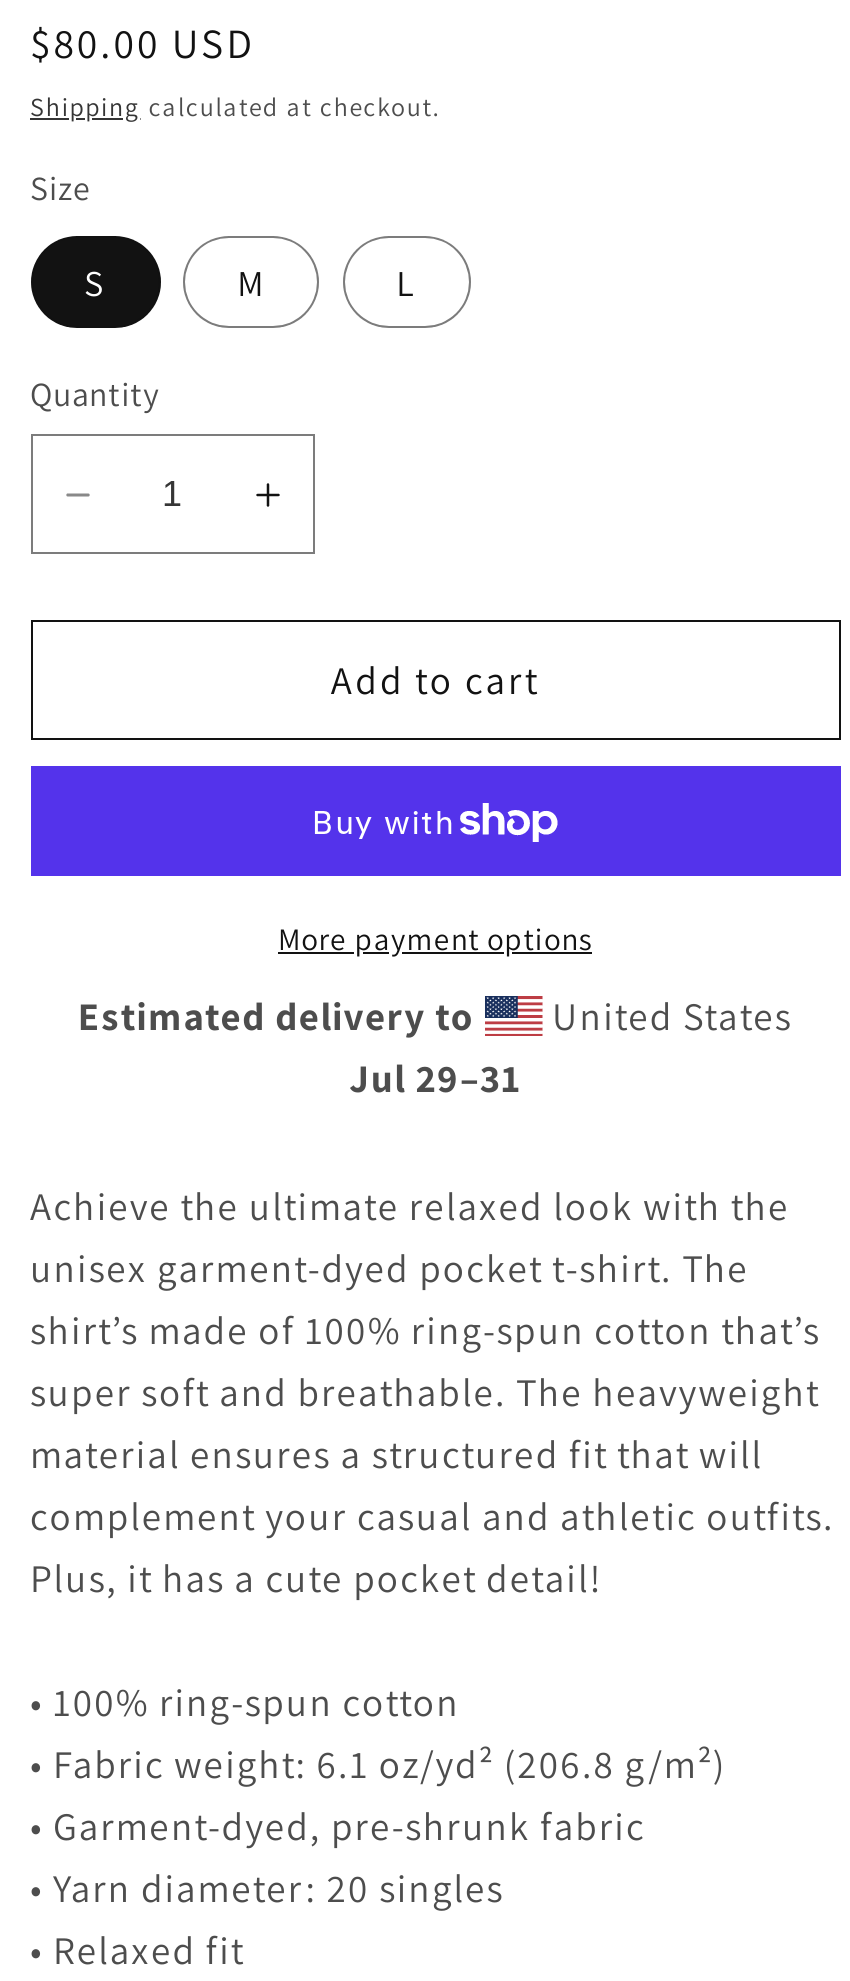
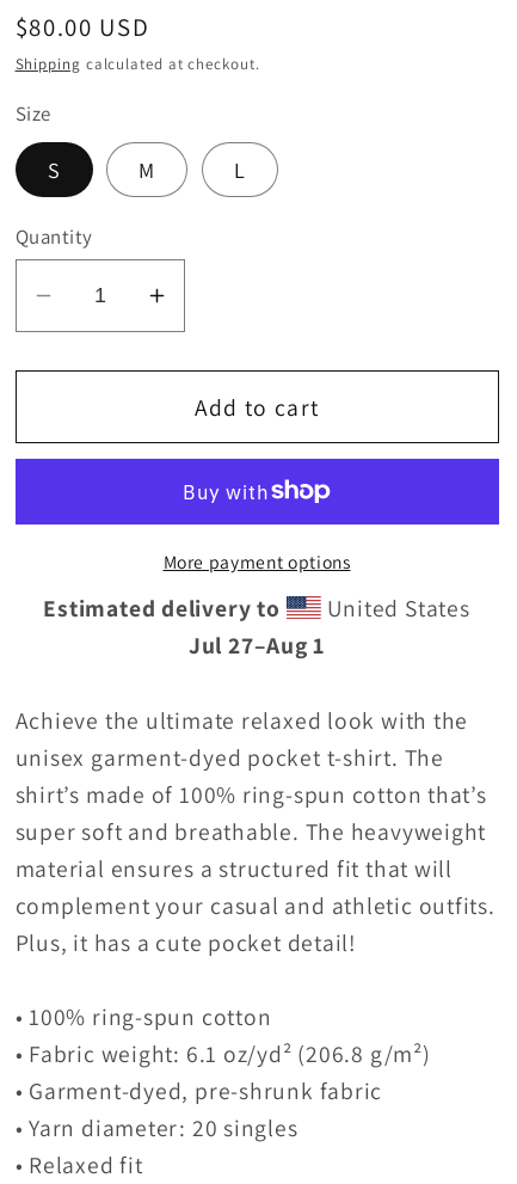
[349,1053,521,1105] Jul 29–31 -> [189,629,325,660] Jul 27–Aug 1

